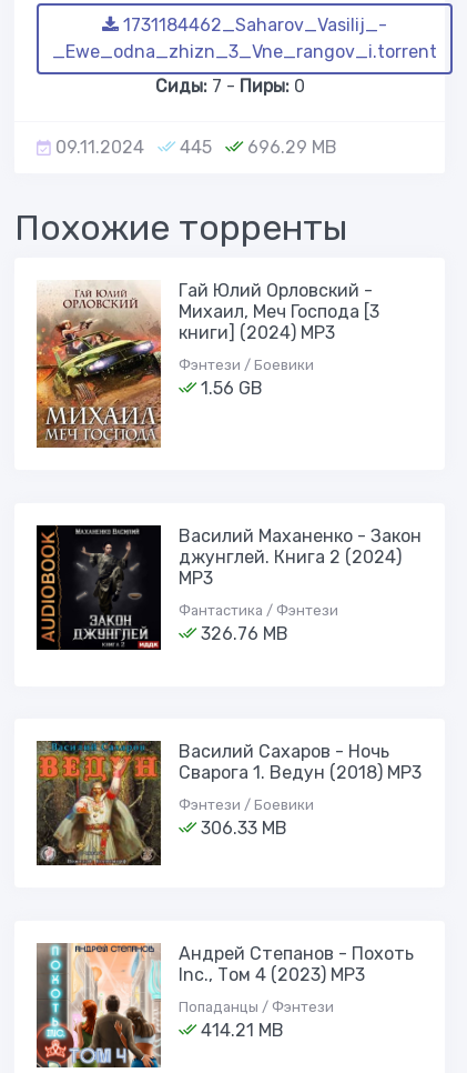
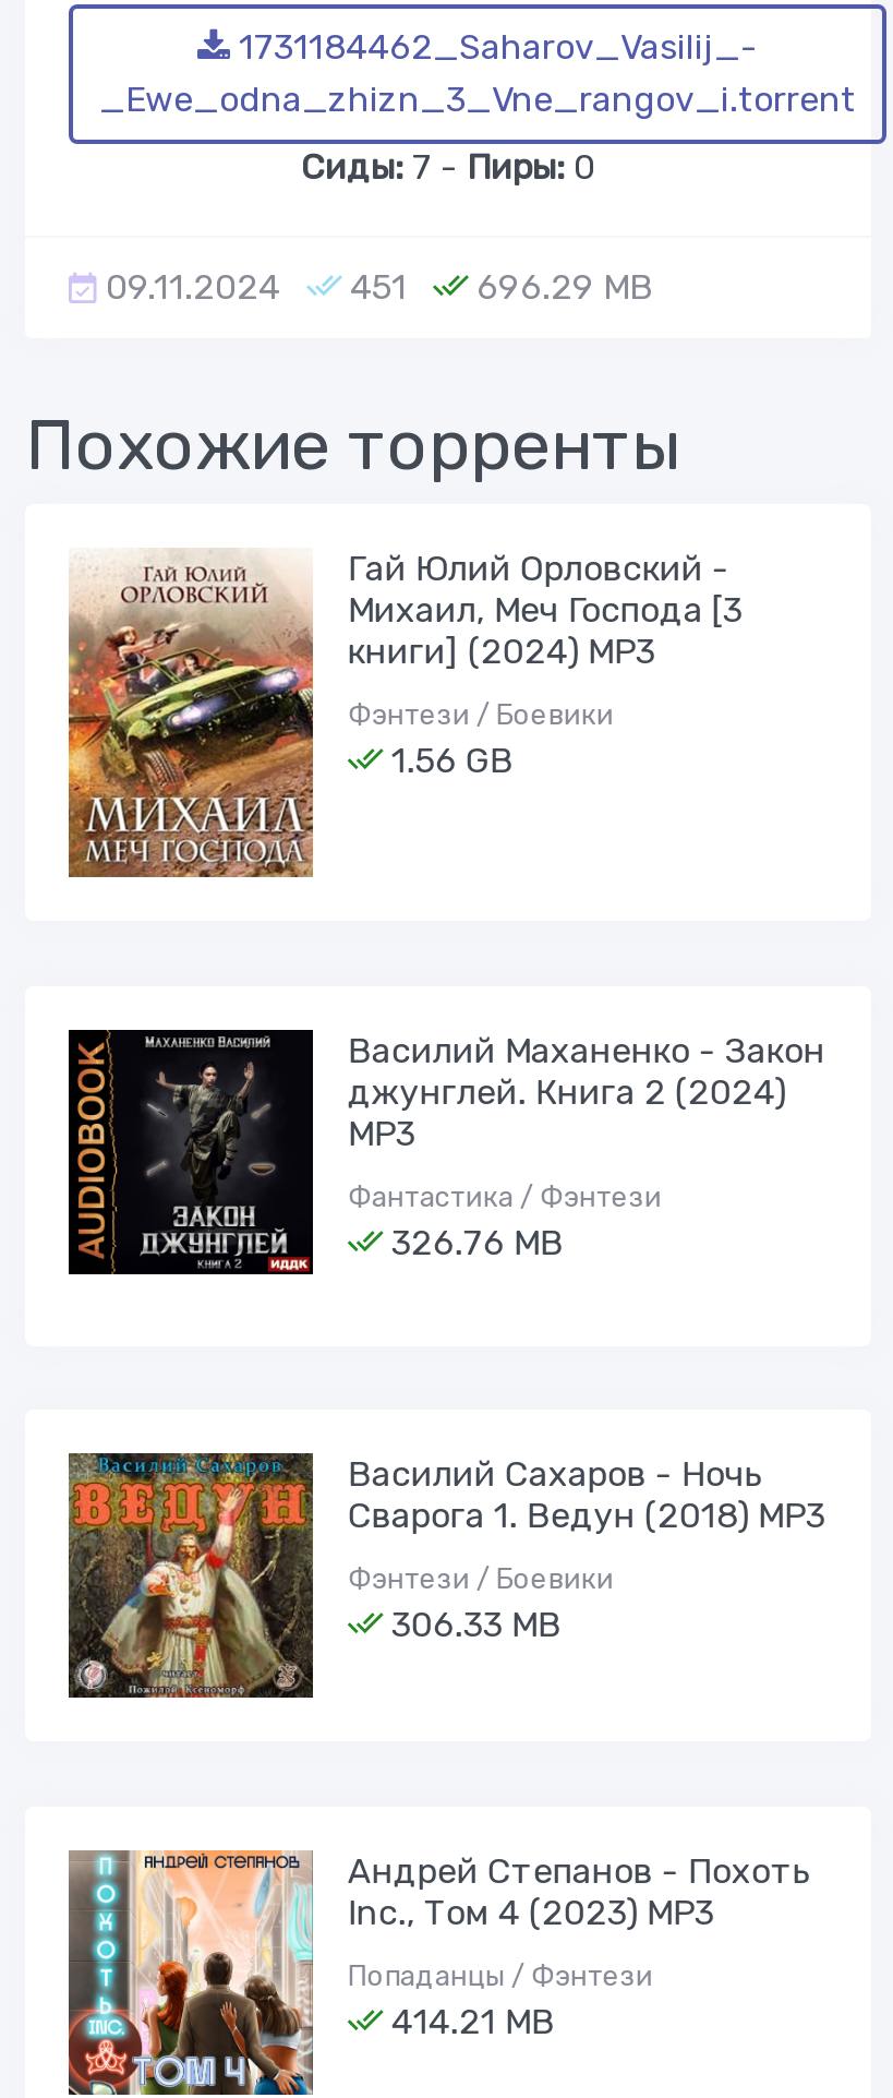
[51,137,337,158] 09.11.2024 445 696.29 MB -> [97,266,653,307] 09.11.2024 451 696.29 MB

